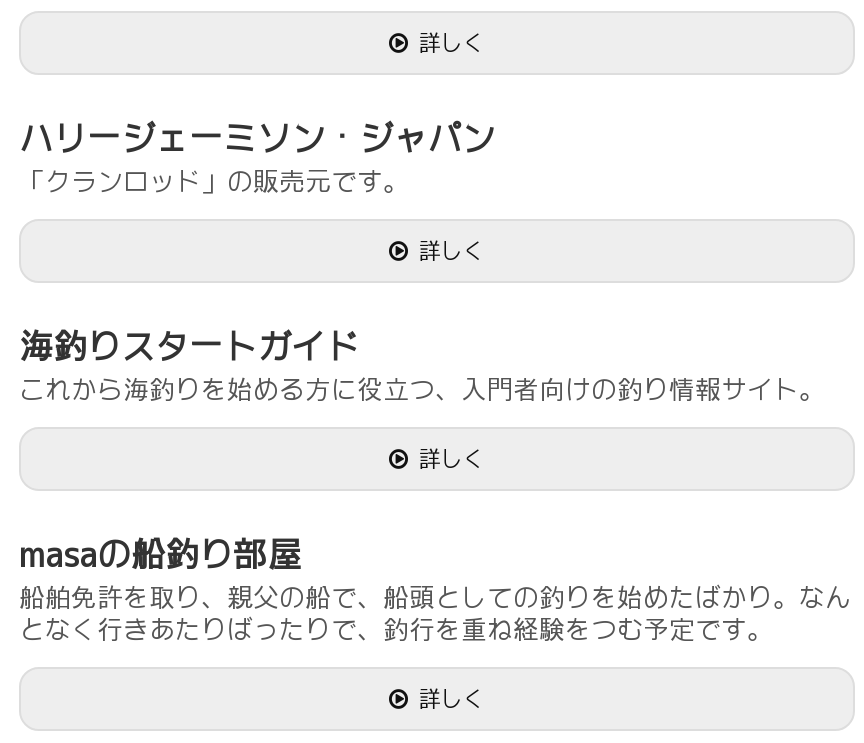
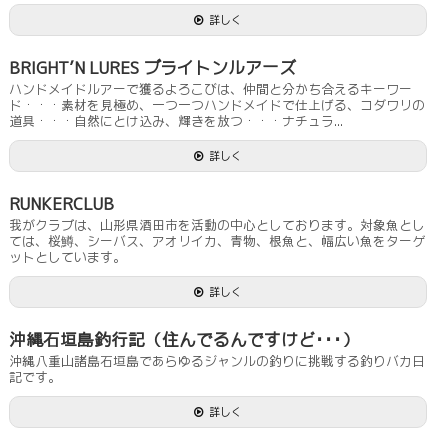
[19,119,495,197] ハリージェーミソン・ジャパン | 「クランロッド」の販売元です。 -> [9,58,425,129] BRIGHT’N LURES ブライトンルアーズ | ハンドメイドルアーで獲るよろこびは、仲間と分かち合えるキーワー | ド・・・素材を見極め、一つ一つハンドメイドで仕上げる、コダワリの | 道具・・・自然にとけ込み、輝きを放つ・・・ナチュラ...
[19,327,825,405] 海釣りスタートガイド | これから海釣りを始める方に役立つ、入門者向けの釣り情報サイト。 -> [9,194,425,265] RUNKERCLUB | 我がクラブは、山形県酒田市を活動の中心としております。対象魚とし | ては、桜鱒、シーバス、アオリイカ、青物、根魚と、幅広い魚をターゲ | ットとしています。
[19,535,851,645] masaの船釣り部屋 | 船舶免許を取り、親父の船で、船頭としての釣りを始めたばかり。なん | となく行きあたりばったりで、釣行を重ね経験をつむ予定です。 -> [9,330,425,385] 沖縄石垣島釣行記（住んでるんですけど･･･） | 沖縄八重山諸島石垣島であらゆるジャンルの釣りに挑戦する釣りバカ日 | 記です。

